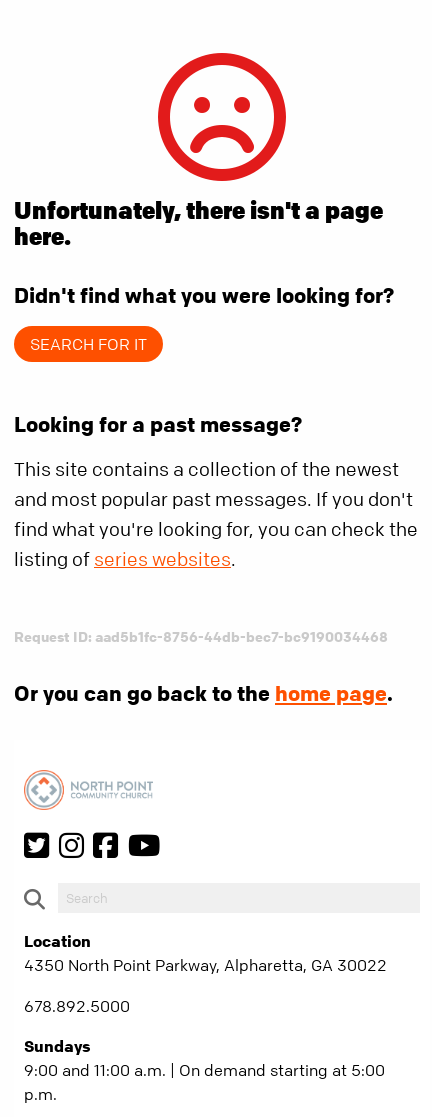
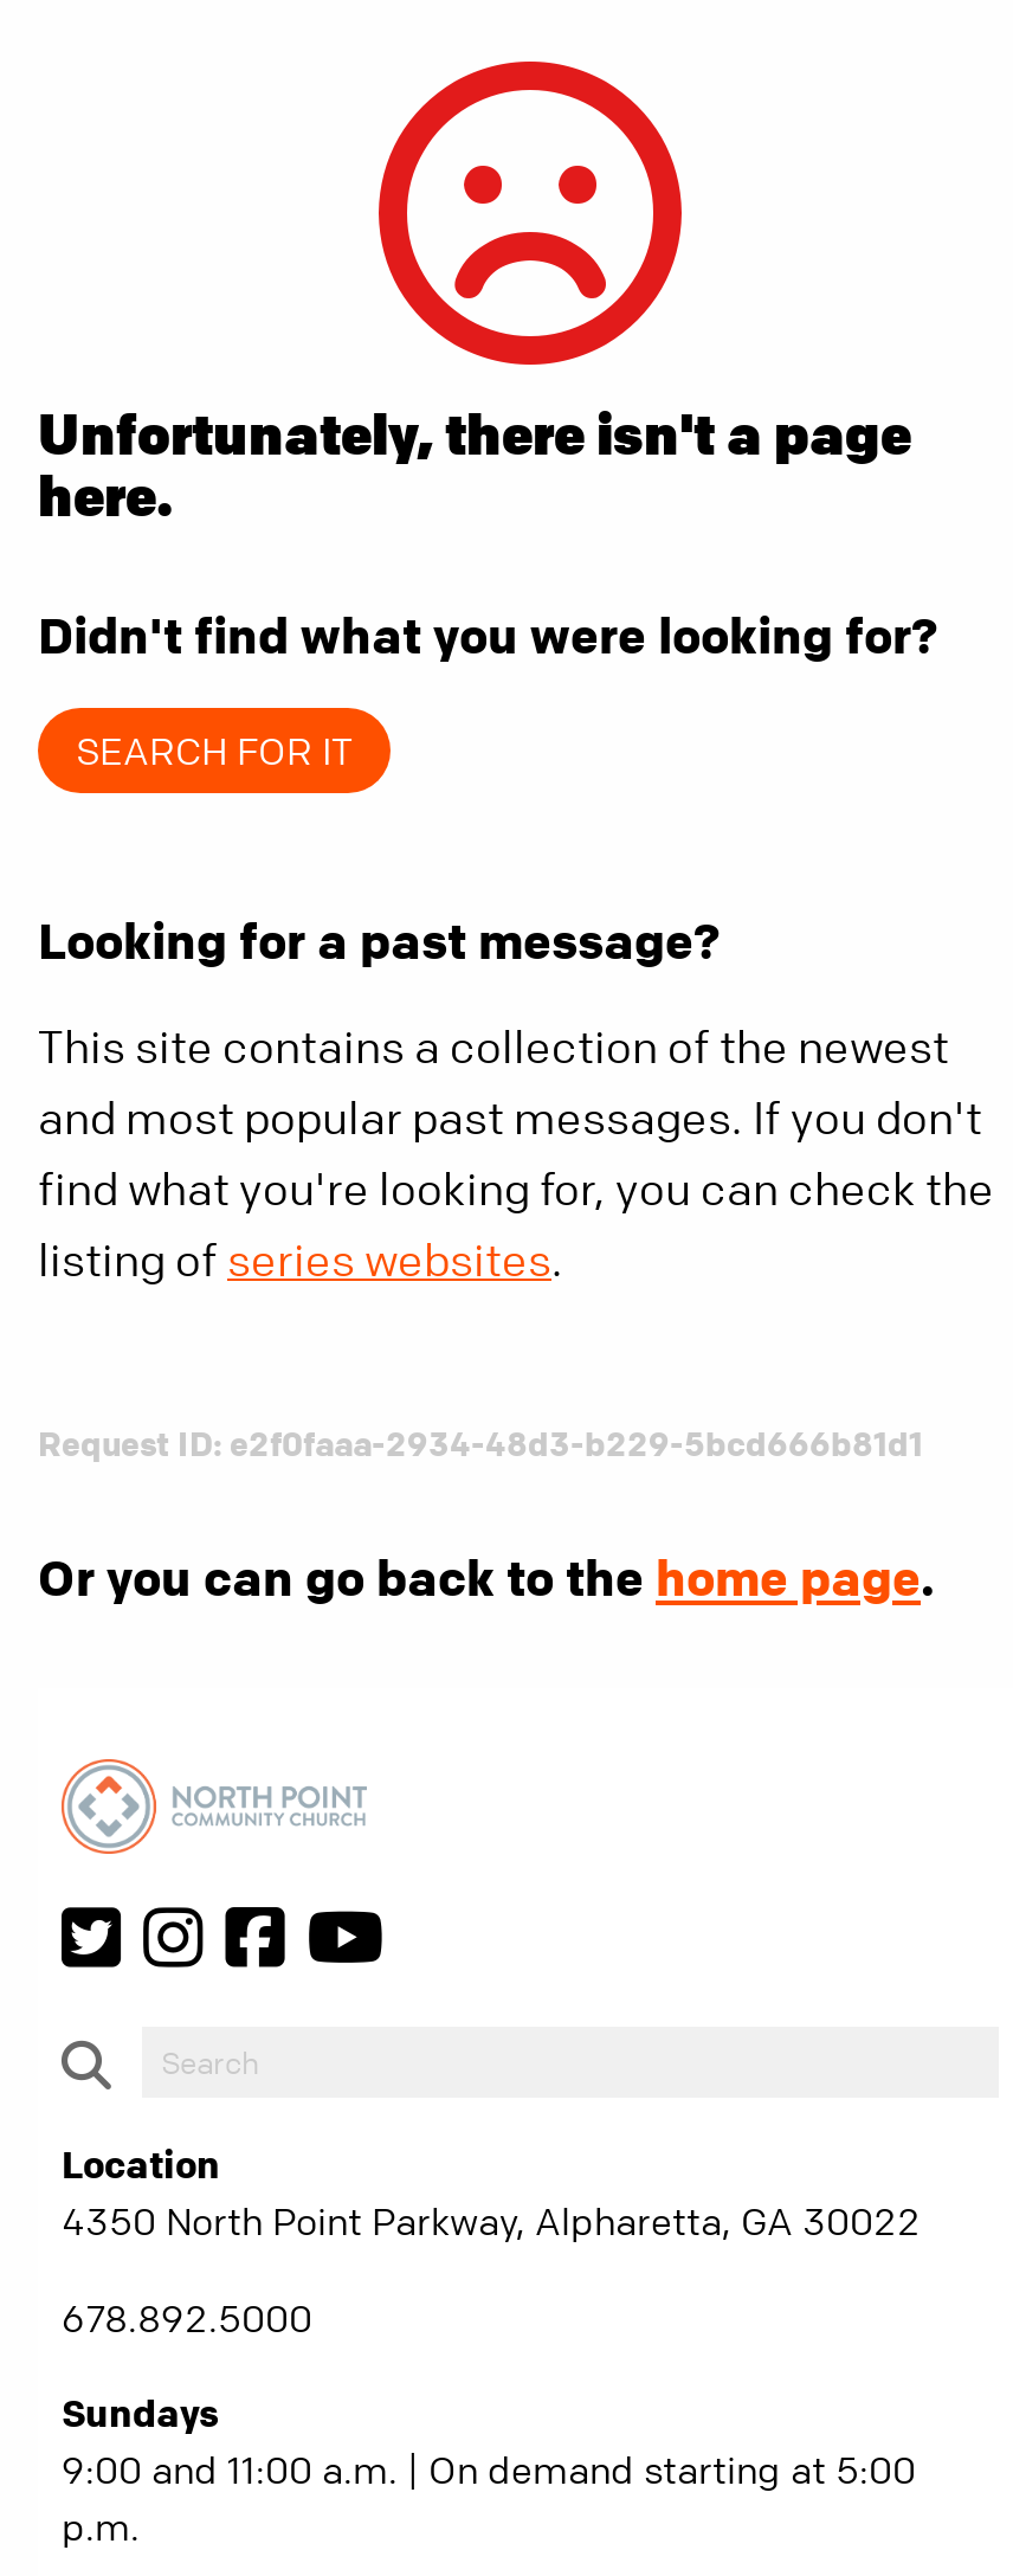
[14,627,388,646] Request ID: aad5b1fc-8756-44db-bec7-bc9190034468 -> [38,1421,923,1466] Request ID: e2f0faaa-2934-48d3-b229-5bcd666b81d1

